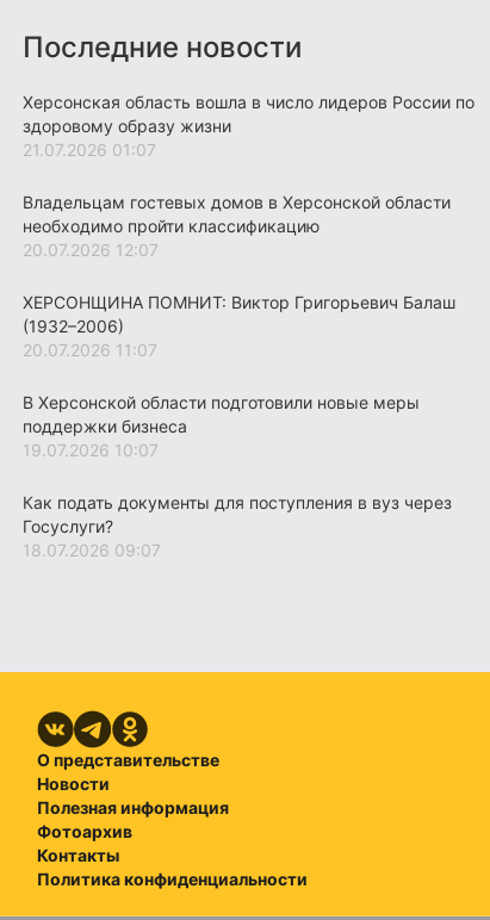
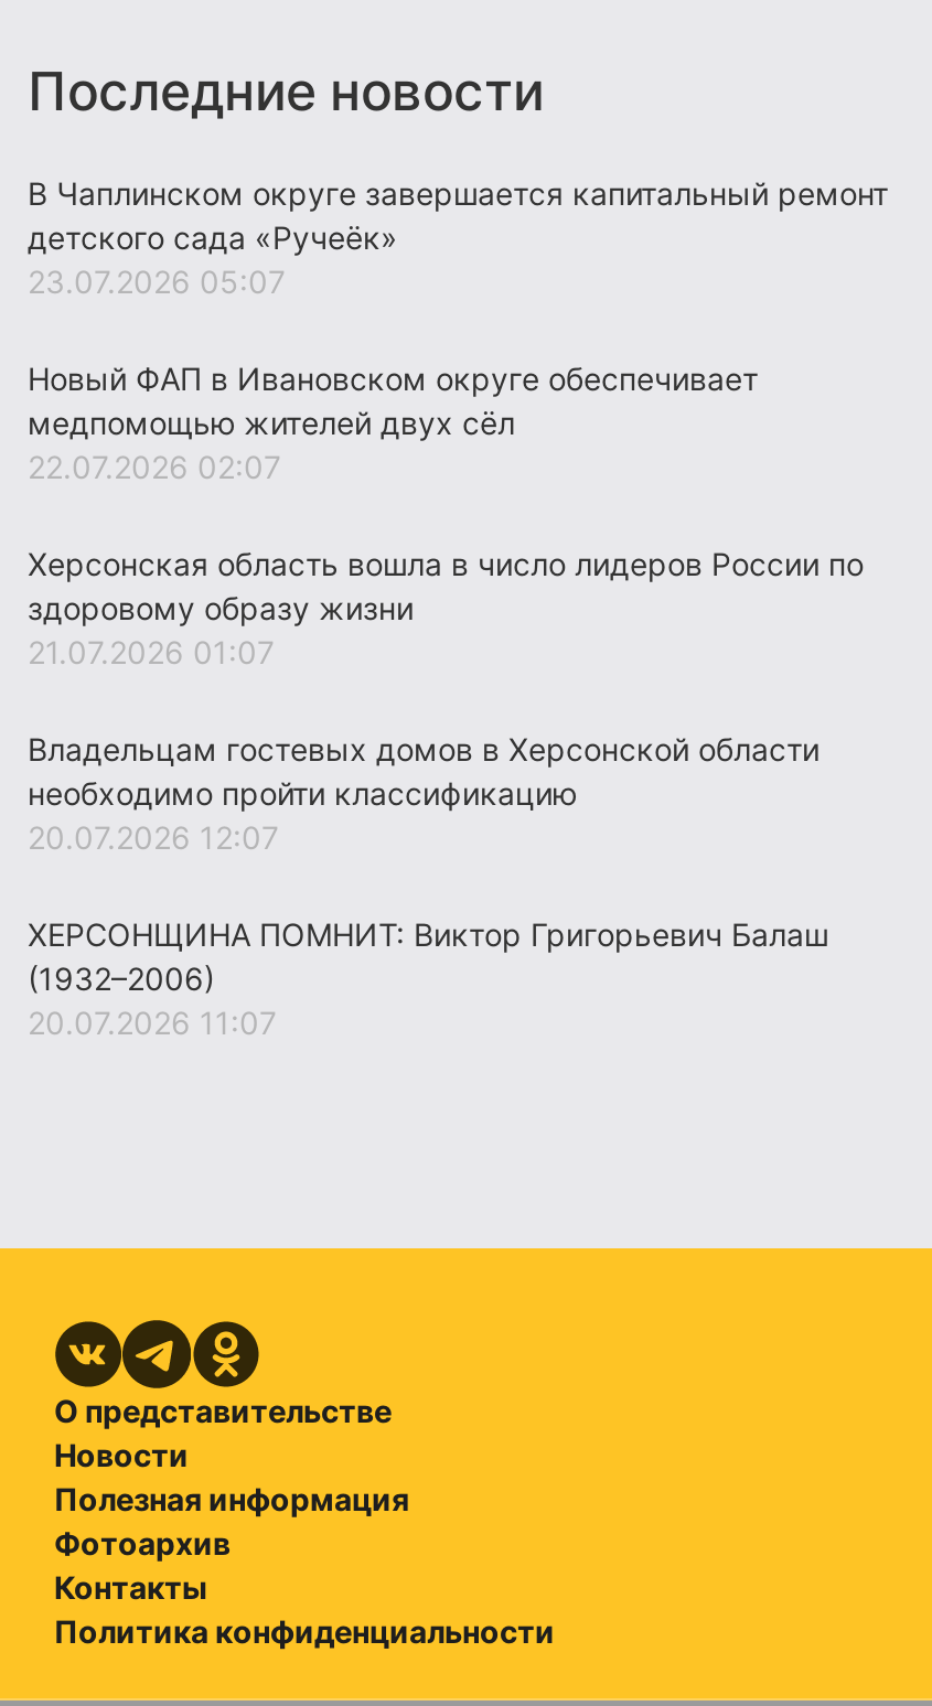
none -> [28,174,888,485] В Чаплинском округе завершается капитальный ремонт | детского сада «Ручеёк» | 23.07.2026 05:07 | Новый ФАП в Ивановском округе обеспечивает | медпомощью жителей двух сёл | 22.07.2026 02:07
moved [23,92,475,360] -> [28,545,864,1041]: Херсонская область вошла в число лидеров России по | здоровому образу жизни | 21.07.2026 01:07 | ... | (1932–2006) | 20.07.2026 11:07
[23,392,452,560] В Херсонской области подготовили новые меры | поддержки бизнеса | 19.07.2026 10:07 | Как подать документы для поступления в вуз через | Госуслуги? | 18.07.2026 09:07 -> none

